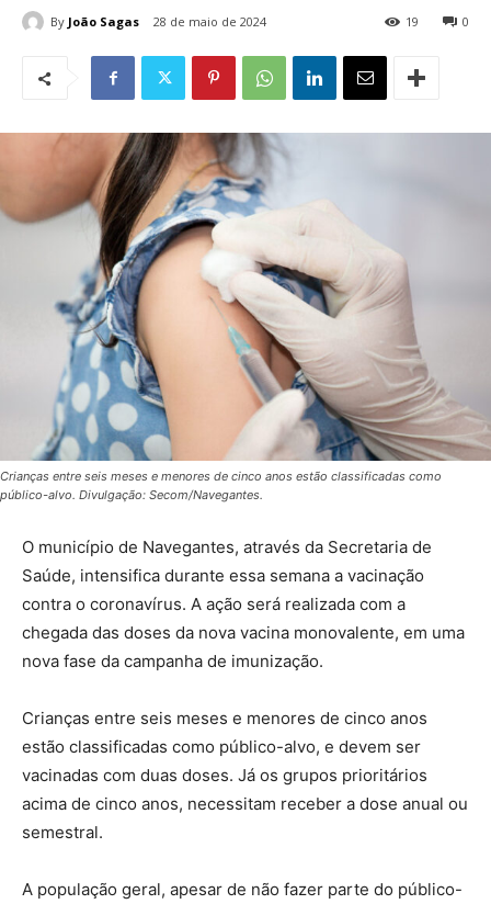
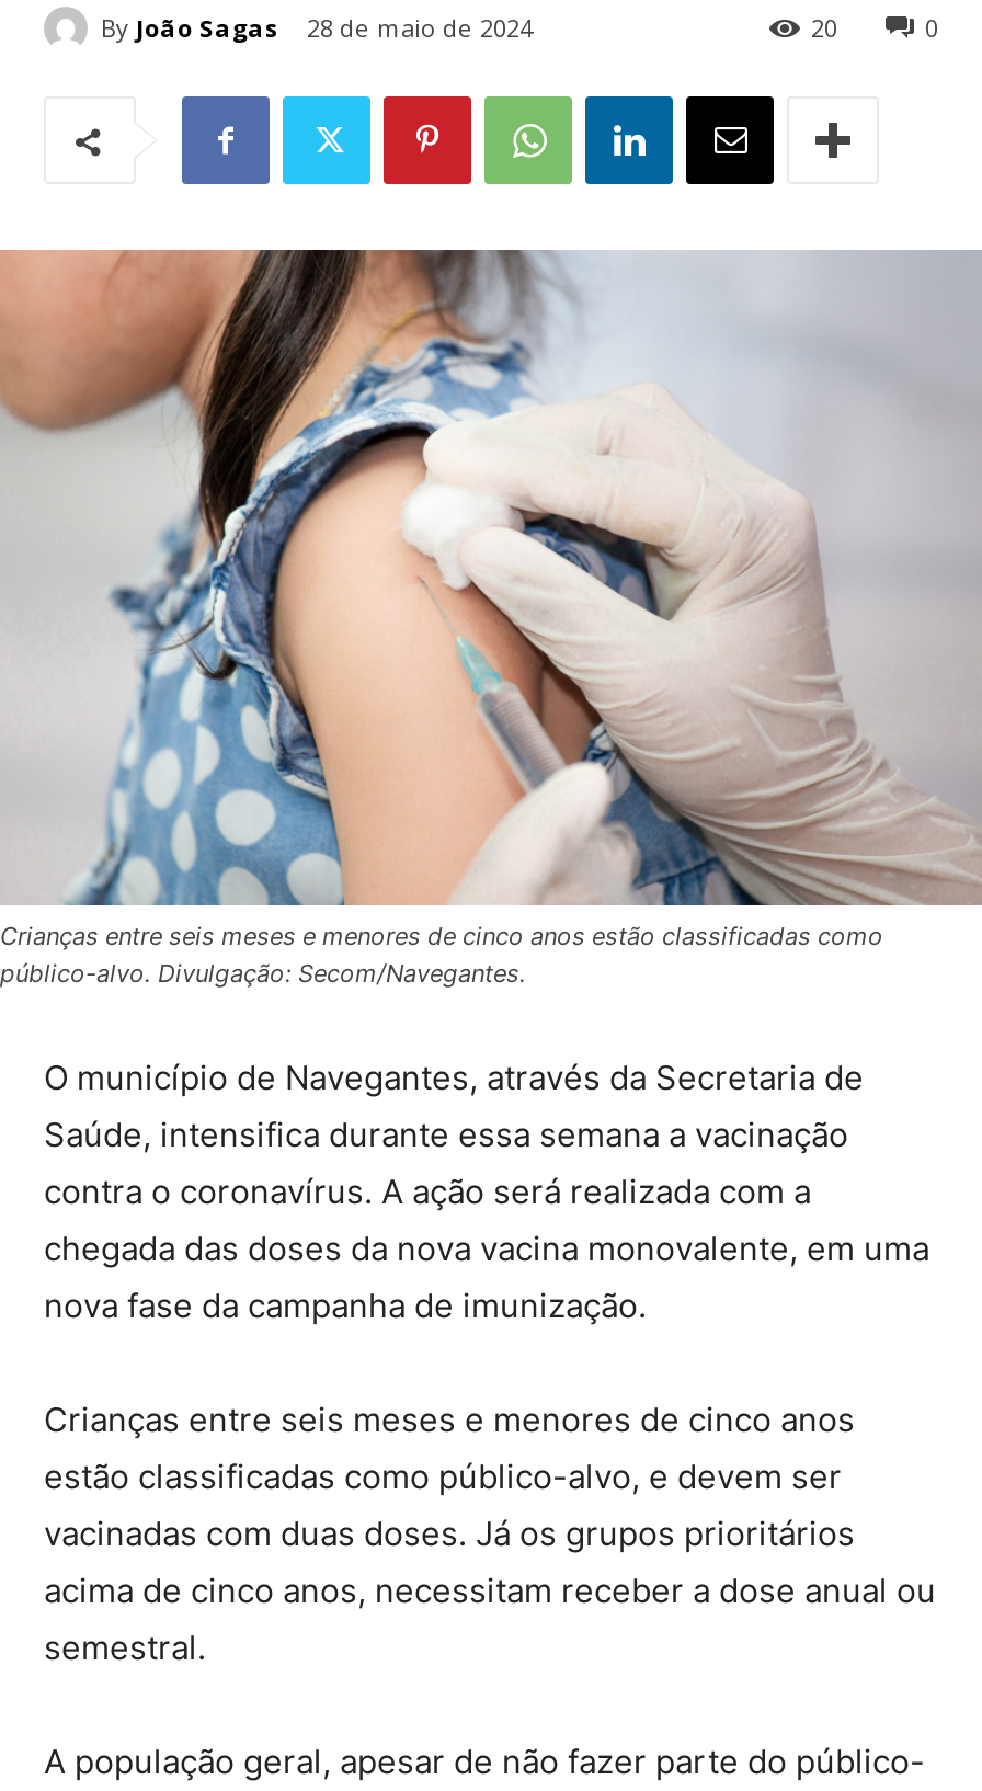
[406,13,419,30] 19 -> [811,11,837,44] 20

